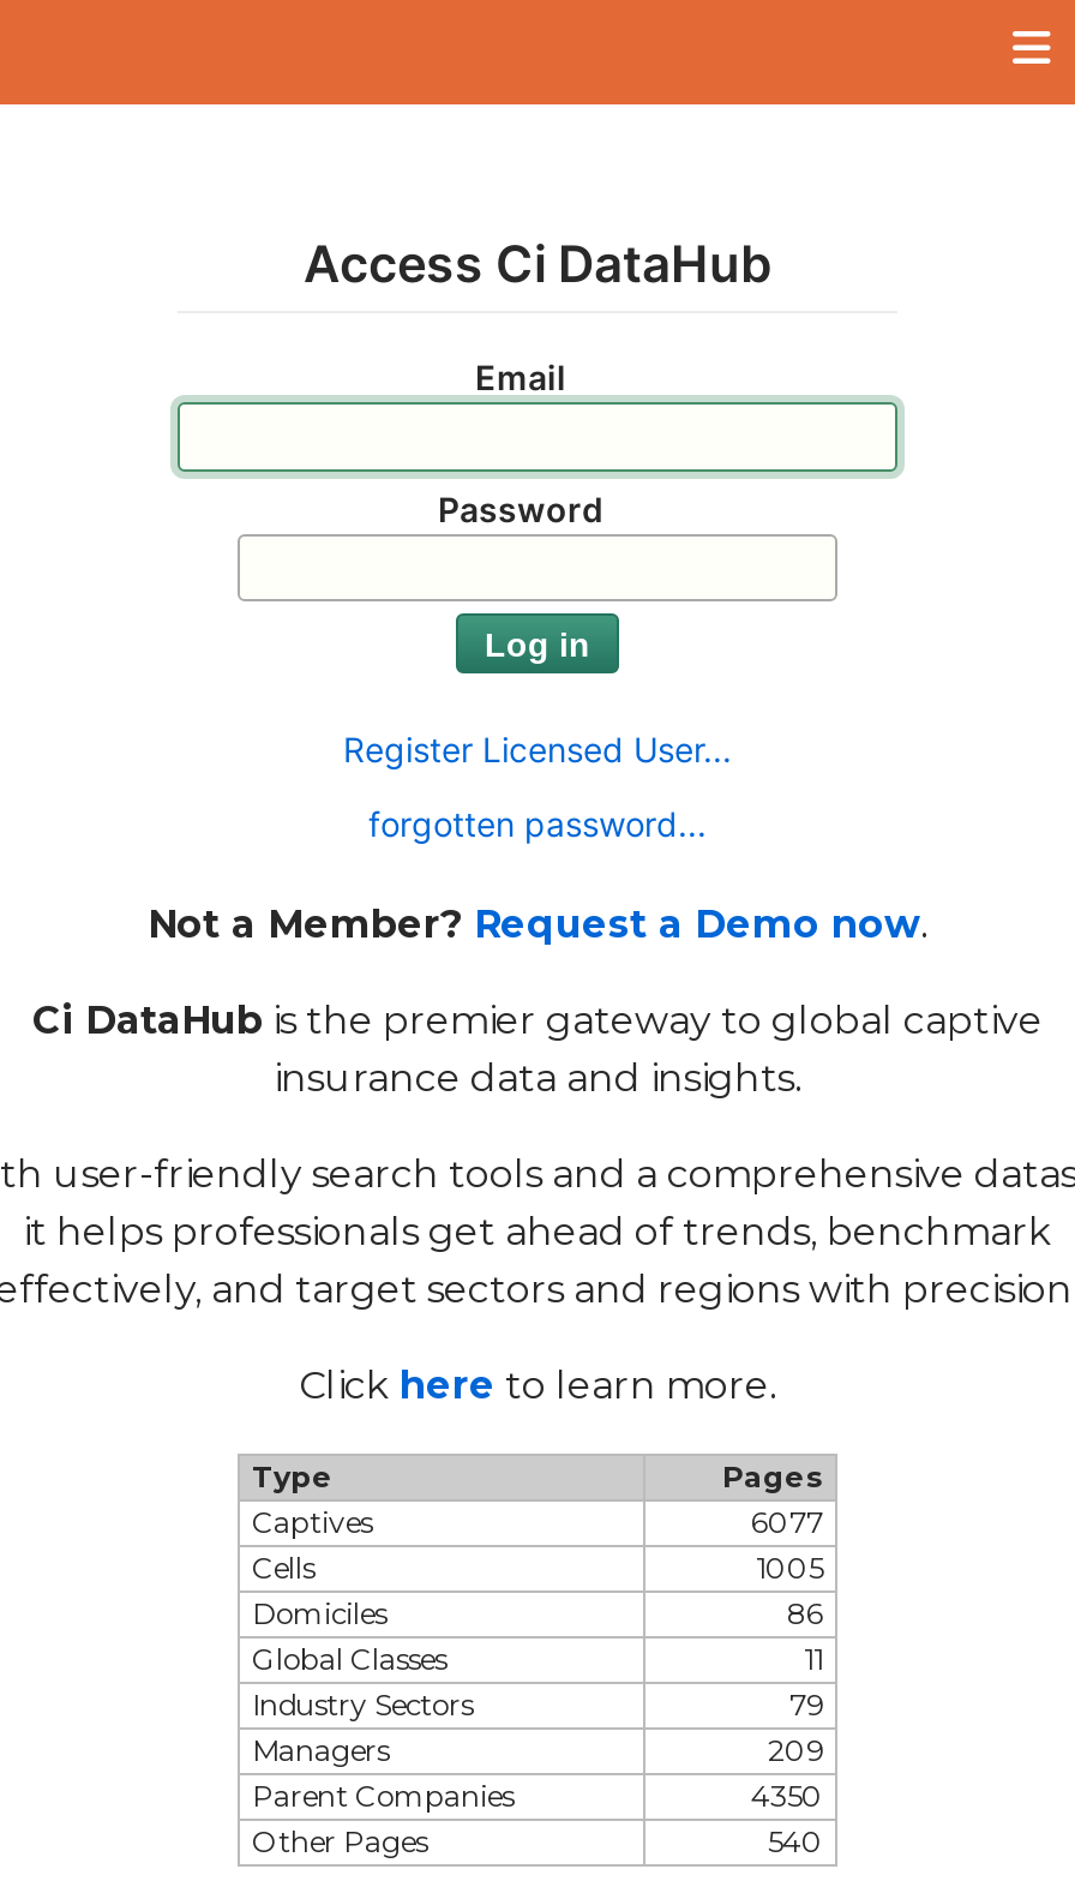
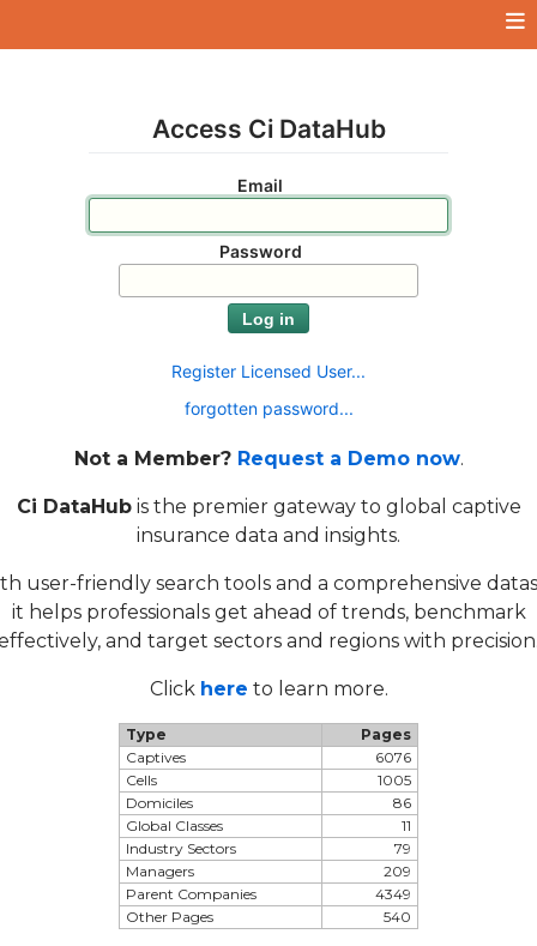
[751,1505,823,1541] 6077 -> [375,749,411,767] 6076
[751,1779,823,1815] 4350 -> [375,885,411,903] 4349

